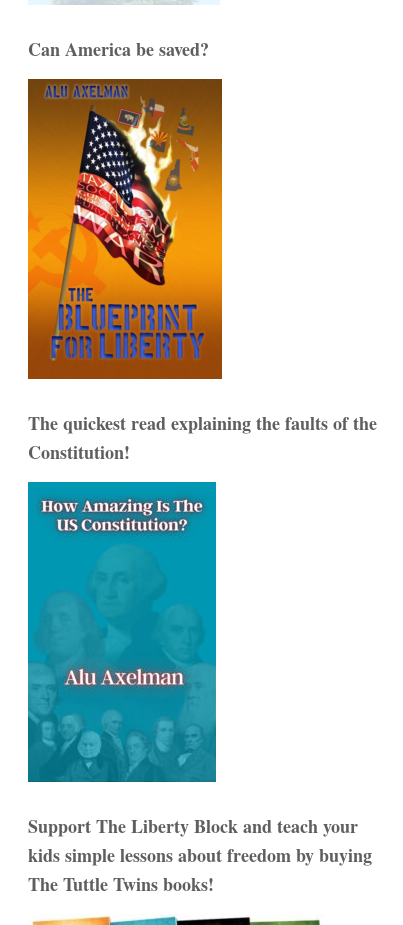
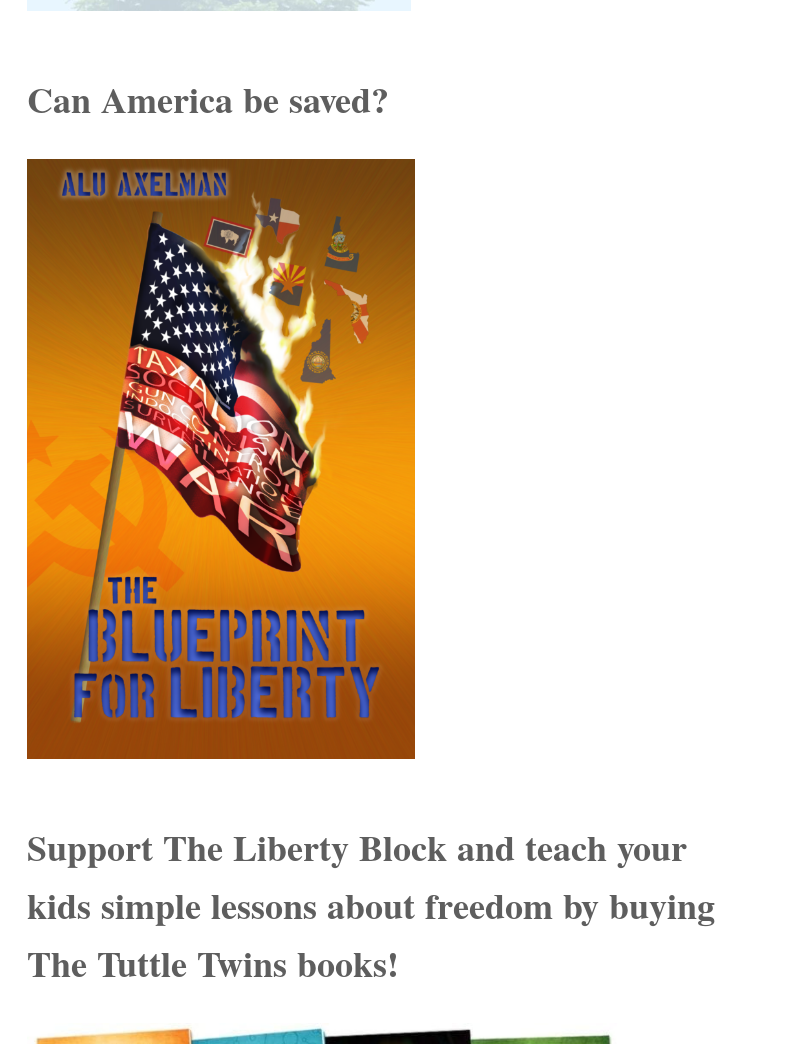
[28,410,377,465] The quickest read explaining the faults of the | Constitution! -> none
[27,481,222,783] [image] -> none

